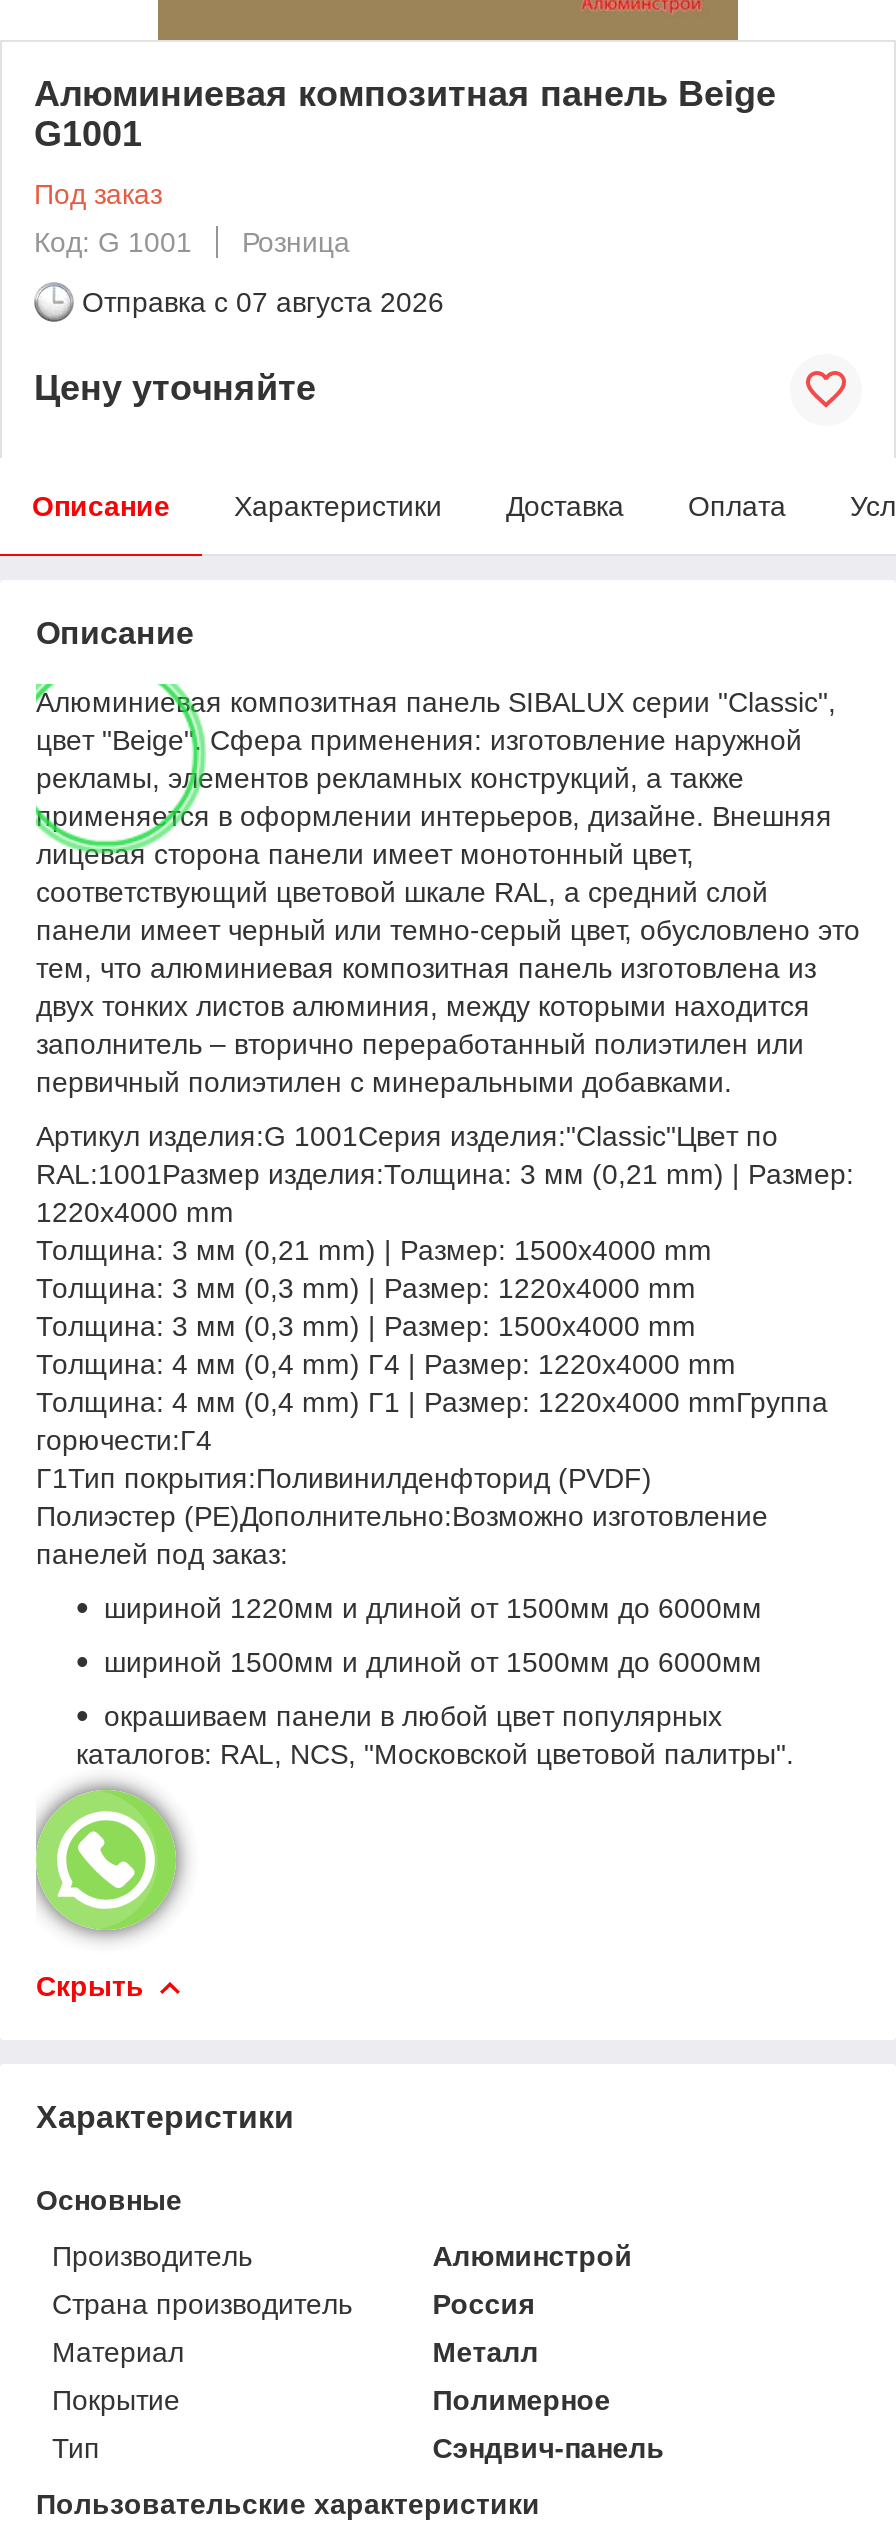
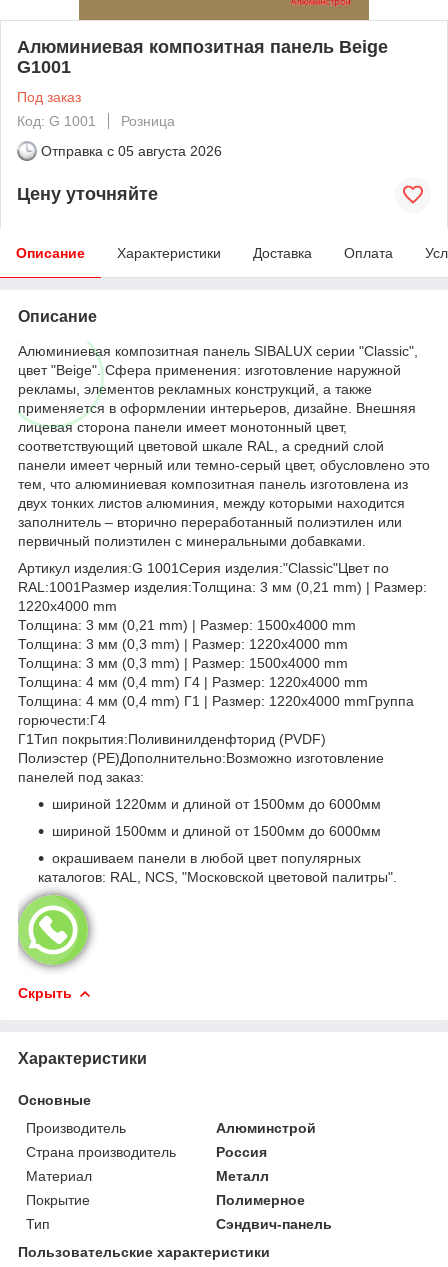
[82,286,444,318] Отправка с 07 августа 2026 -> [41,143,222,159] Отправка с 05 августа 2026

